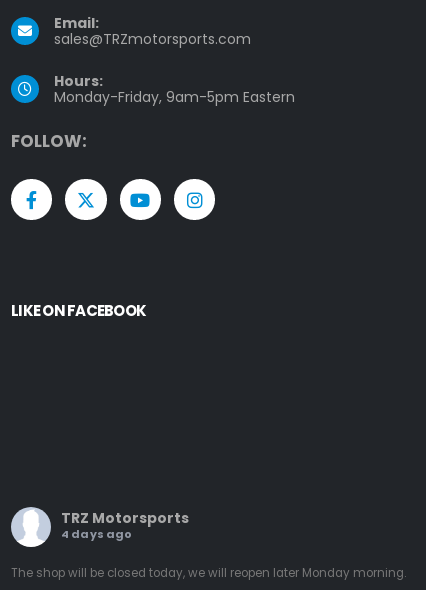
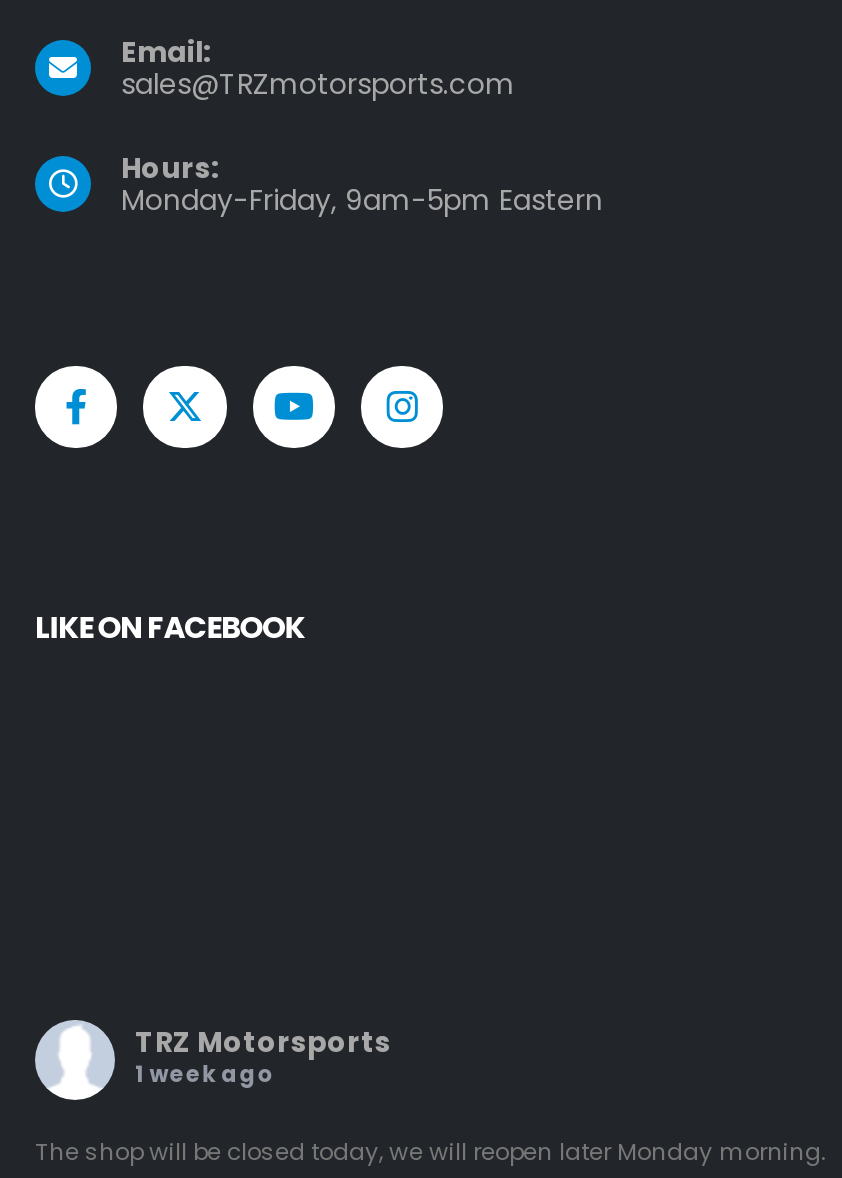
[11,129,87,153] FOLLOW: -> none
[61,526,132,542] 4 days ago -> [135,1057,274,1089] 1 week ago

